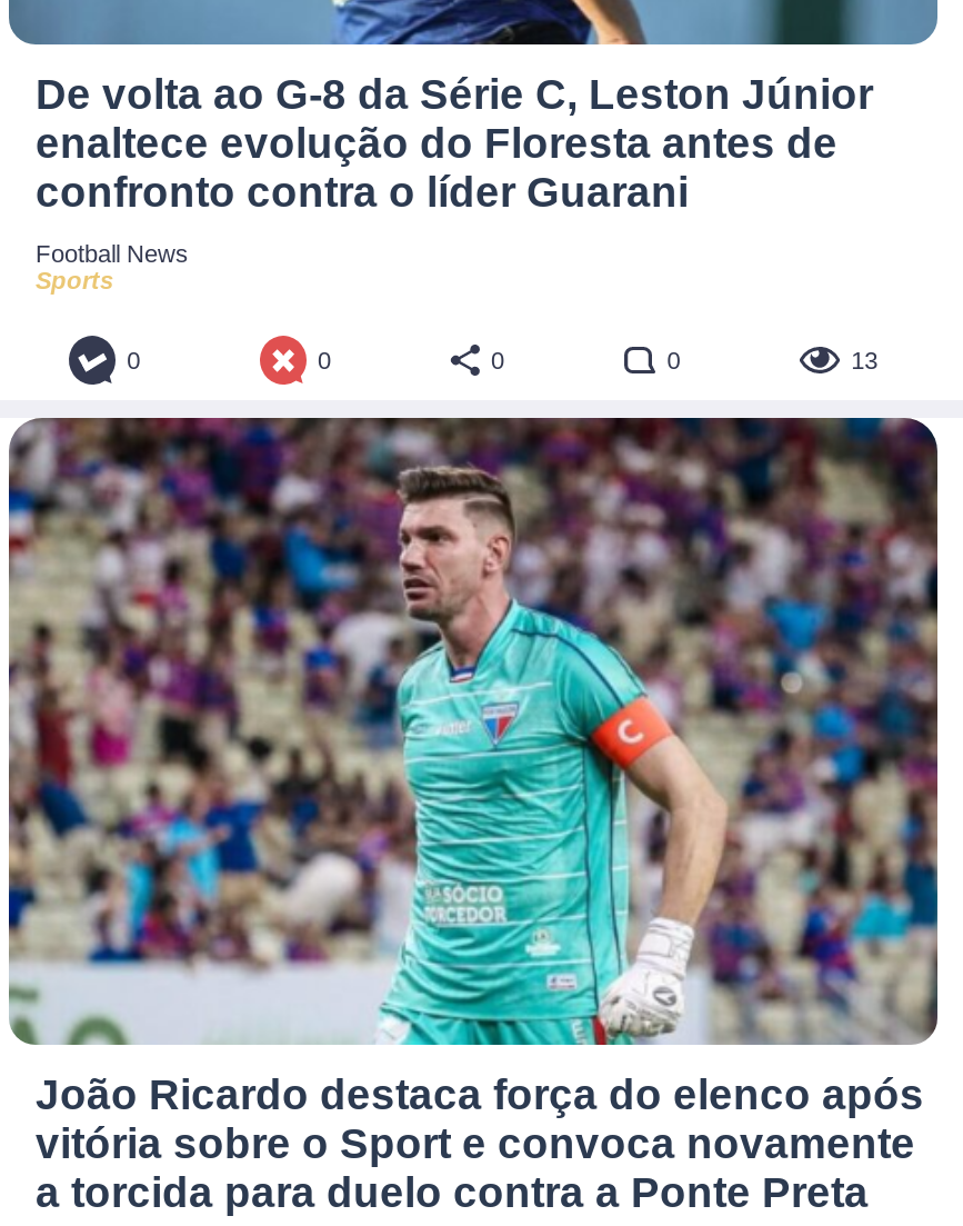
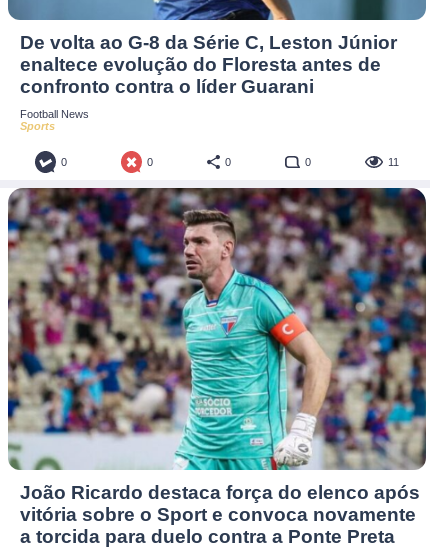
[851,346,878,372] 13 -> [388,155,399,167] 11

